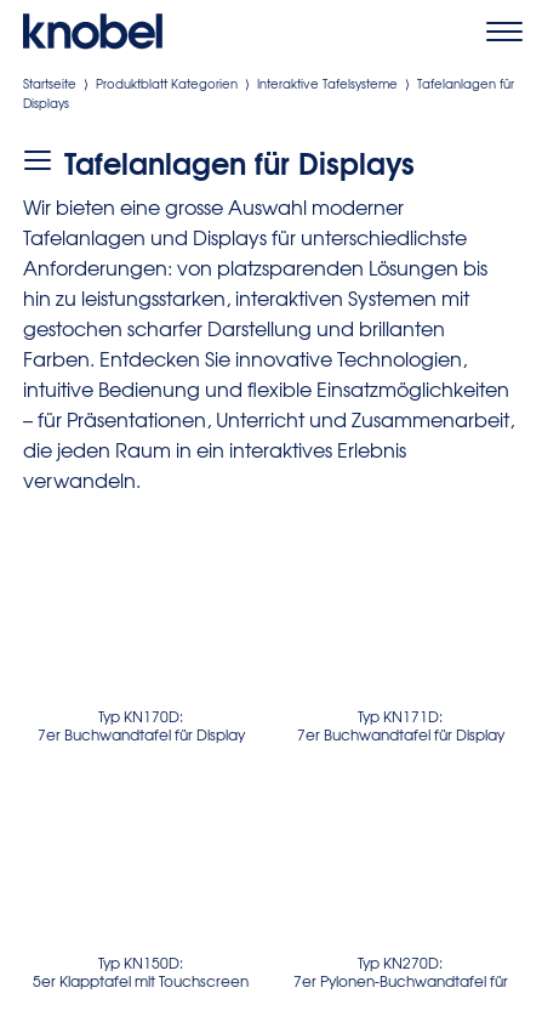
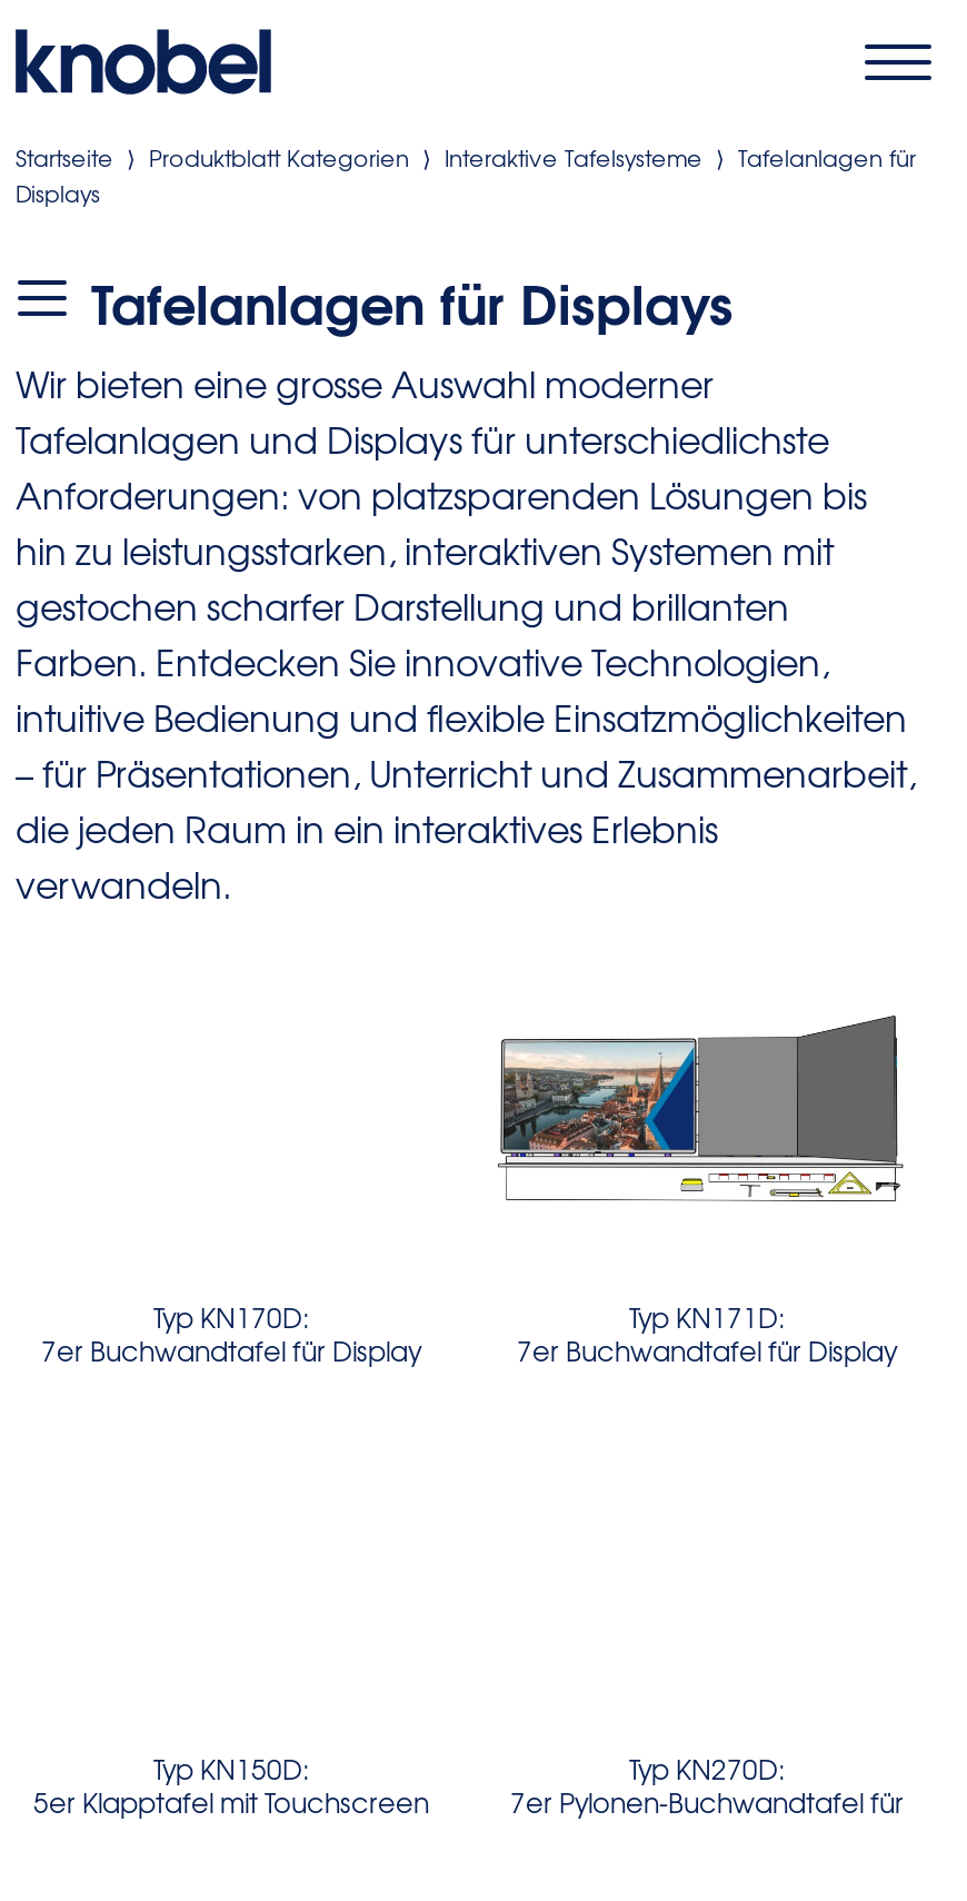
none -> [496,1012,905,1204] [image]

